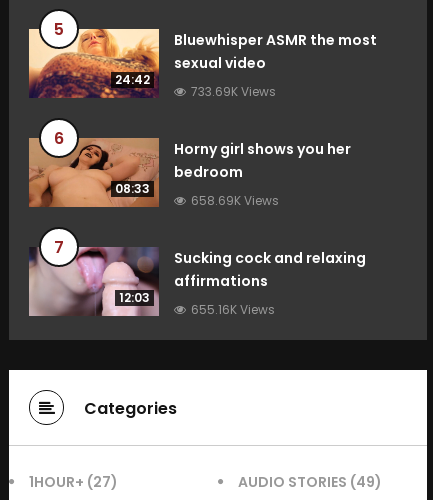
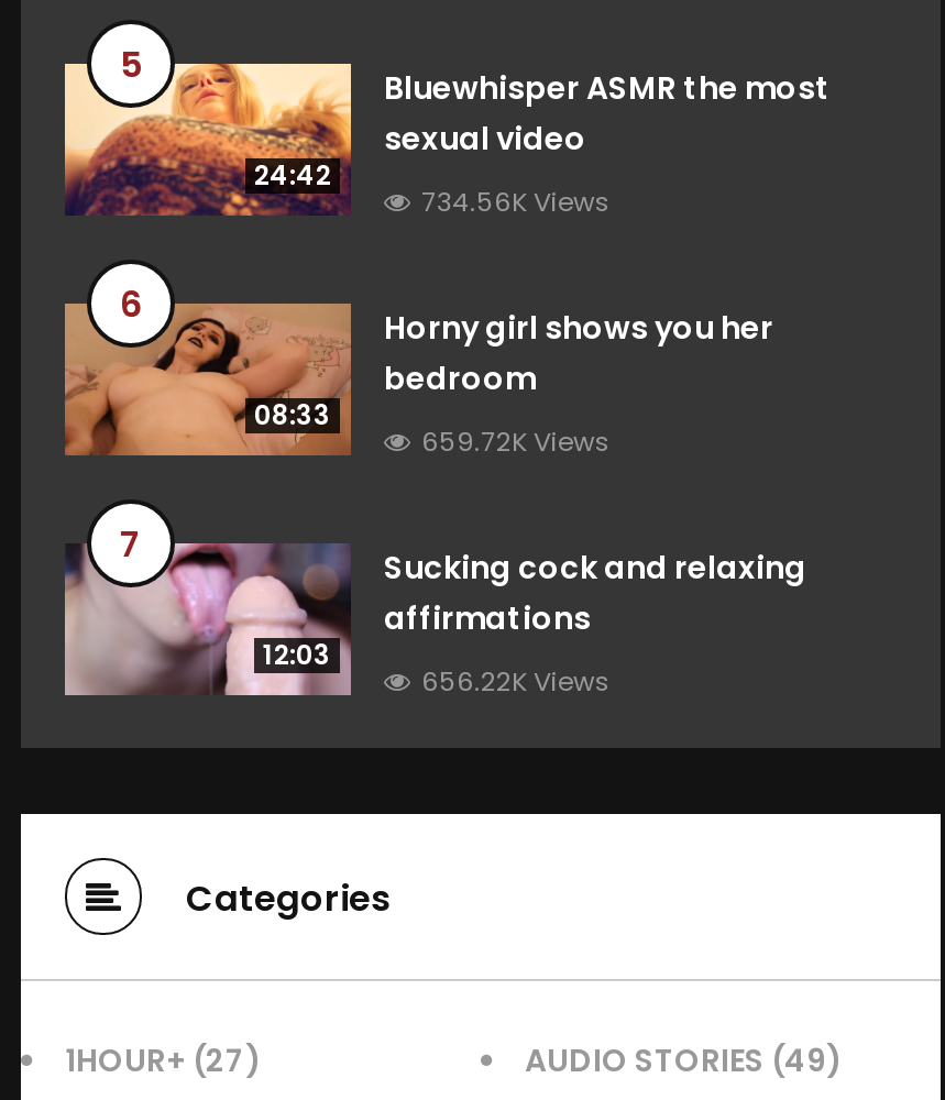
[191,83,276,100] 733.69K Views -> [421,182,611,220] 734.56K Views
[191,192,279,209] 658.69K Views -> [421,422,611,459] 659.72K Views
[191,301,275,318] 655.16K Views -> [421,662,611,699] 656.22K Views

